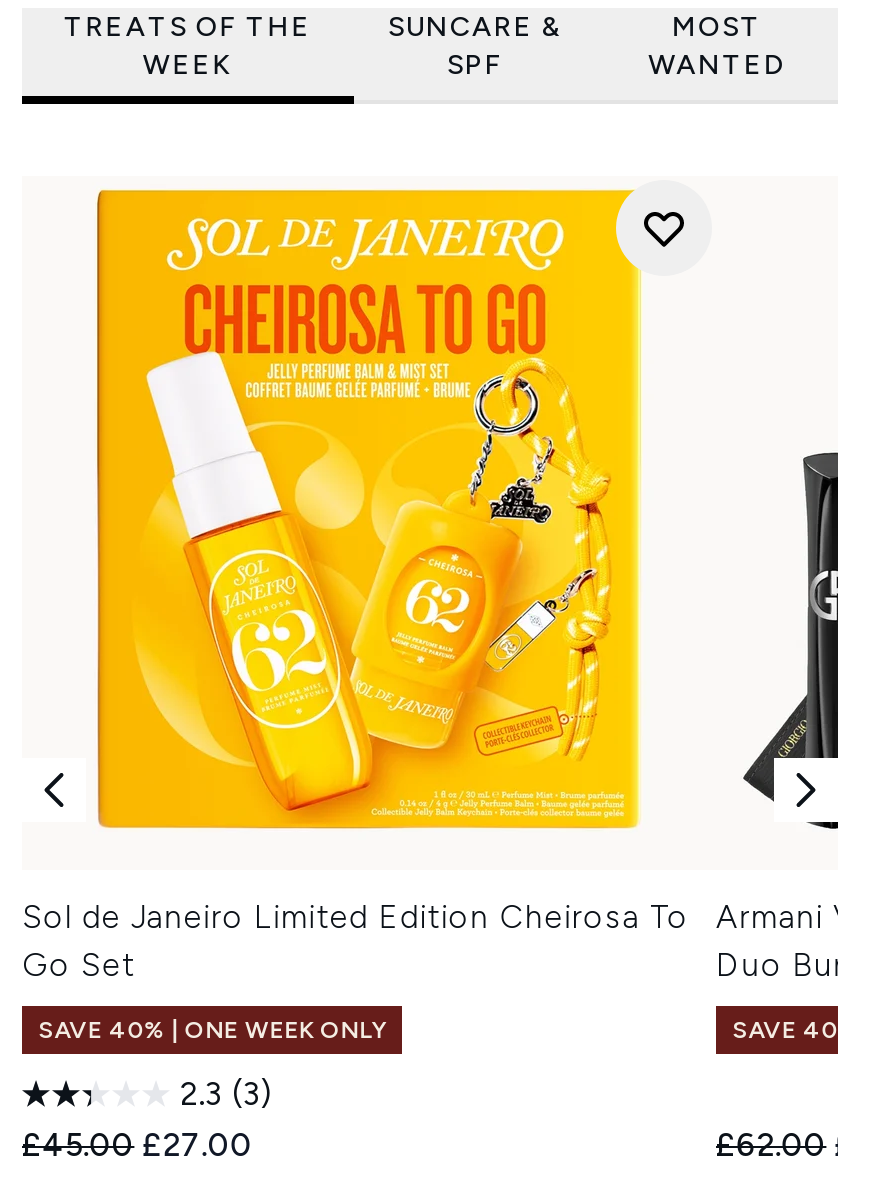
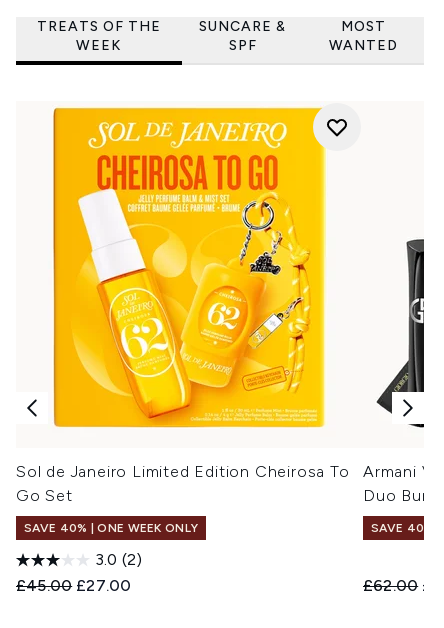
[180,1074,272,1112] 2.3 (3) -> [95,550,142,569] 3.0 (2)

